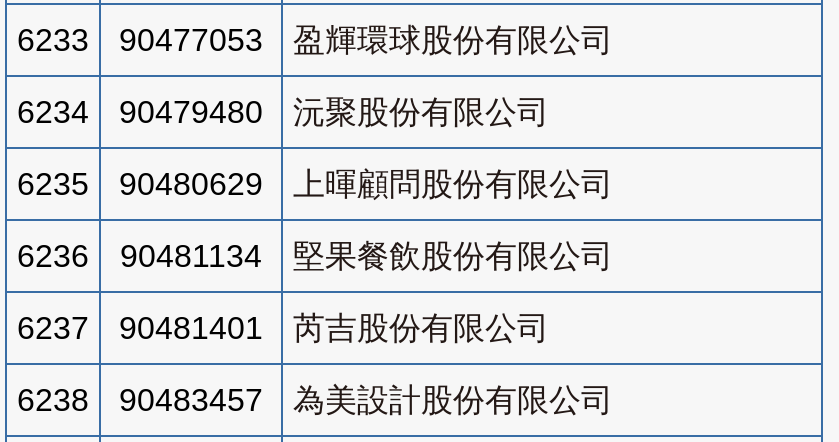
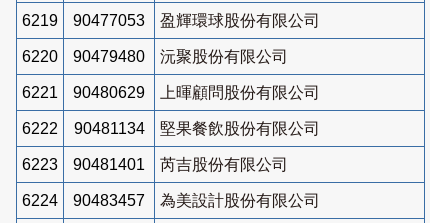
[17,23,613,57] 6233 90477053 盈輝環球股份有限公司 -> [22,12,320,29] 6219 90477053 盈輝環球股份有限公司
[17,95,549,129] 6234 90479480 沅聚股份有限公司 -> [22,48,288,65] 6220 90479480 沅聚股份有限公司
[17,167,613,201] 6235 90480629 上暉顧問股份有限公司 -> [22,84,320,101] 6221 90480629 上暉顧問股份有限公司
[17,239,613,273] 6236 90481134 堅果餐飲股份有限公司 -> [22,120,320,137] 6222 90481134 堅果餐飲股份有限公司
[17,311,549,345] 6237 90481401 芮吉股份有限公司 -> [22,156,288,173] 6223 90481401 芮吉股份有限公司
[17,383,613,417] 6238 90483457 為美設計股份有限公司 -> [22,192,320,209] 6224 90483457 為美設計股份有限公司

